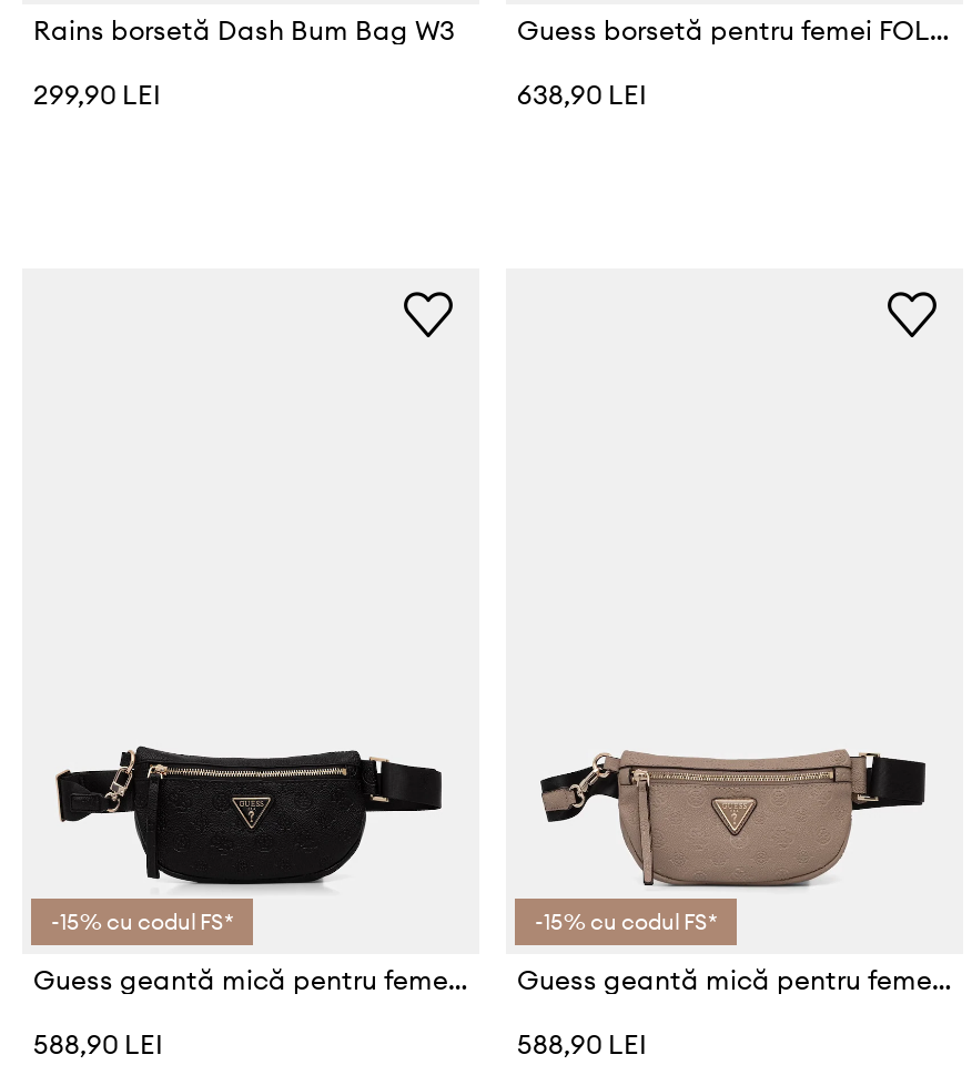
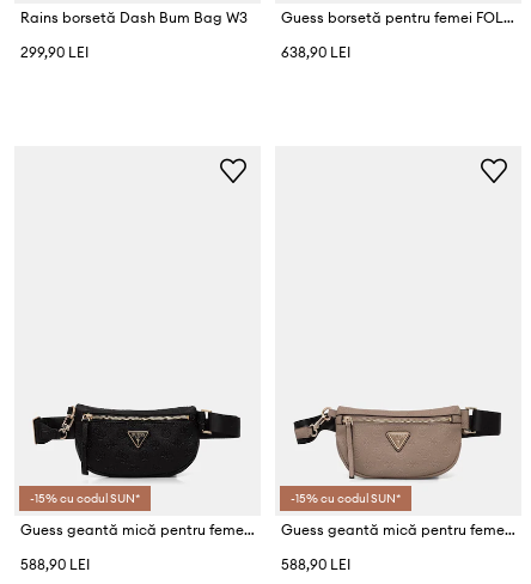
[51,907,233,936] -15% cu codul FS* -> [30,490,140,506] -15% cu codul SUN*
[535,907,717,936] -15% cu codul FS* -> [291,490,401,506] -15% cu codul SUN*

